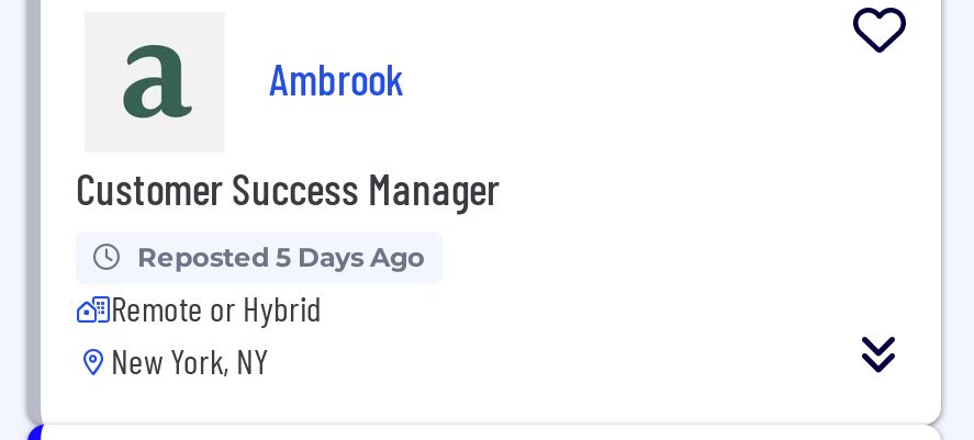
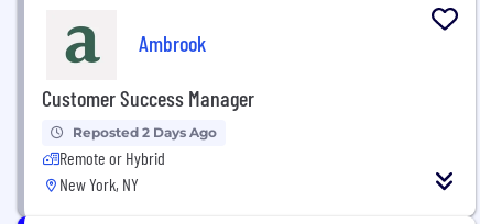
[137,240,425,273] Reposted 5 Days Ago -> [73,124,217,140] Reposted 2 Days Ago

